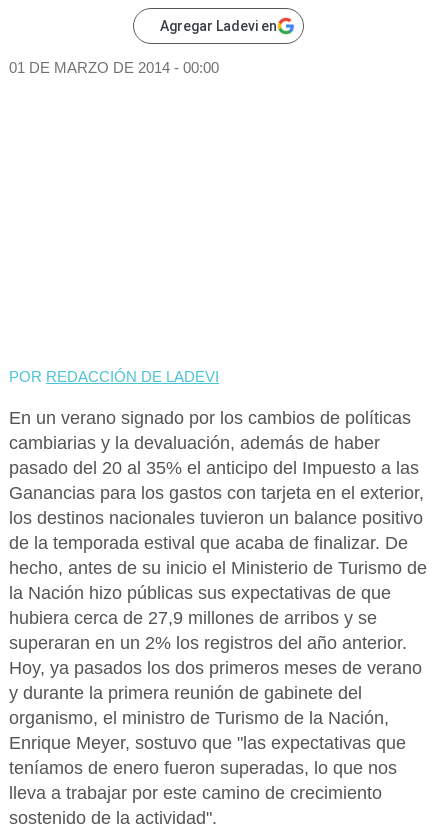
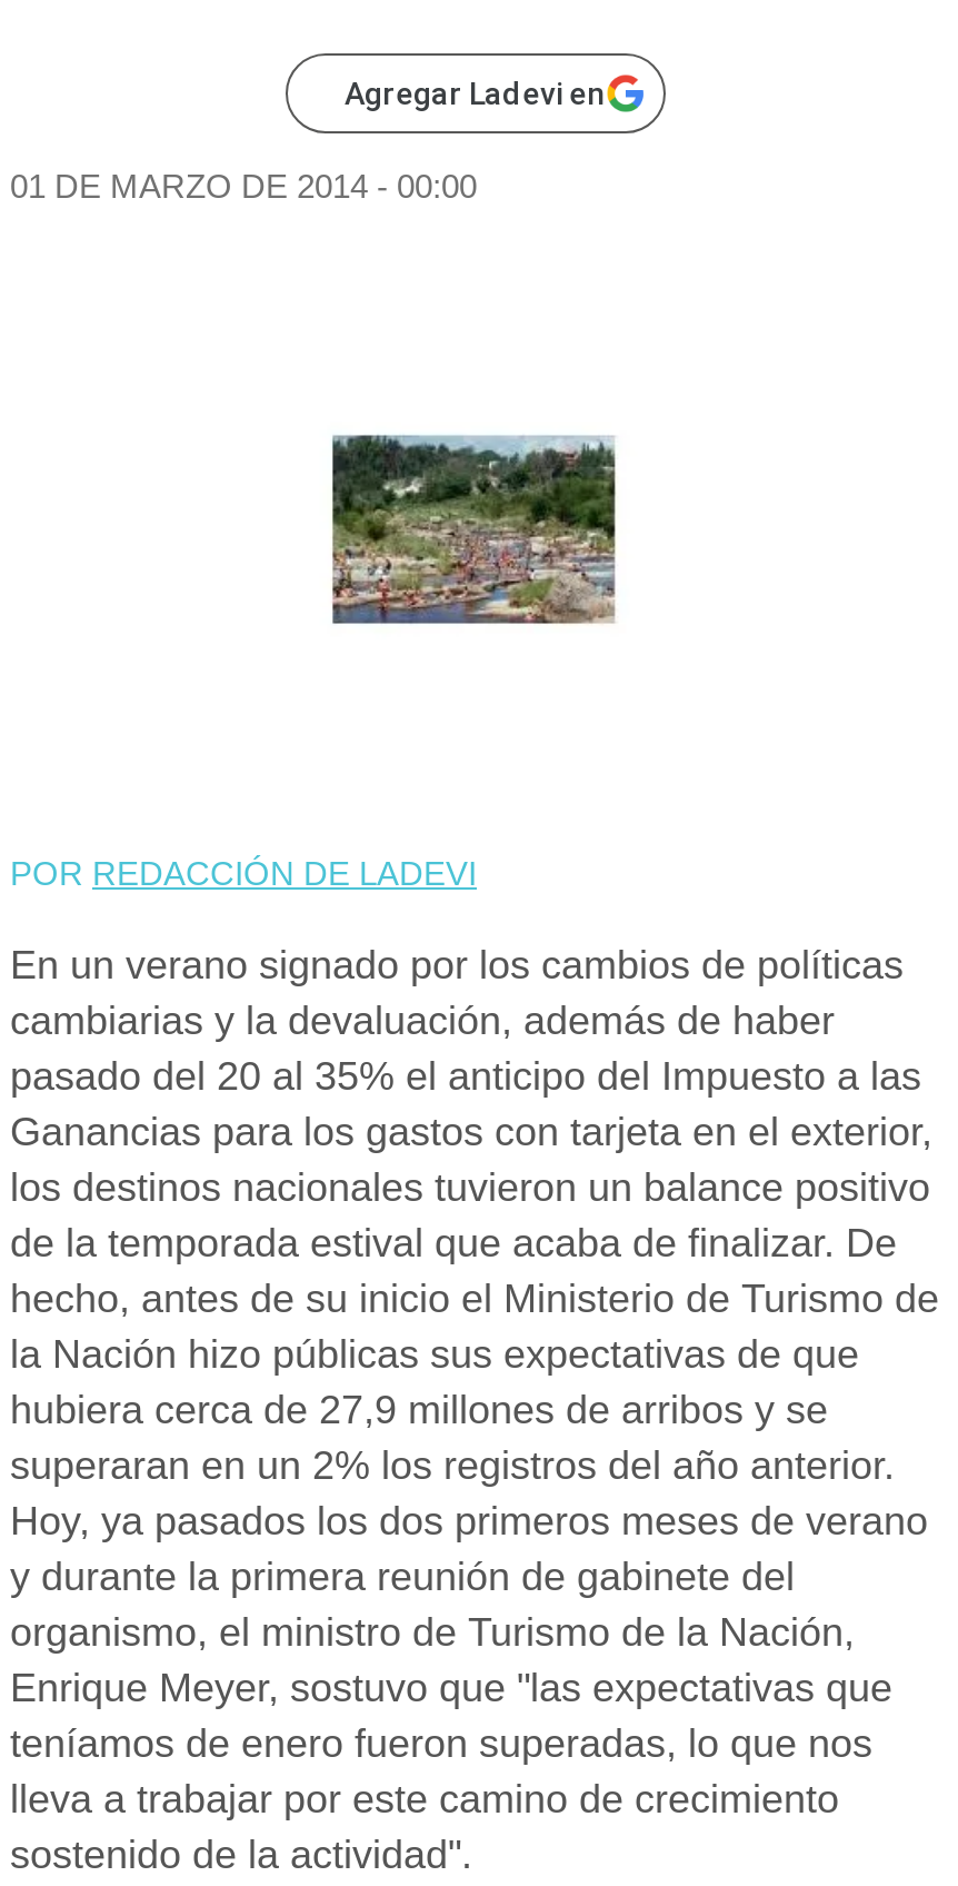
none -> [330,431,619,627] [image]

